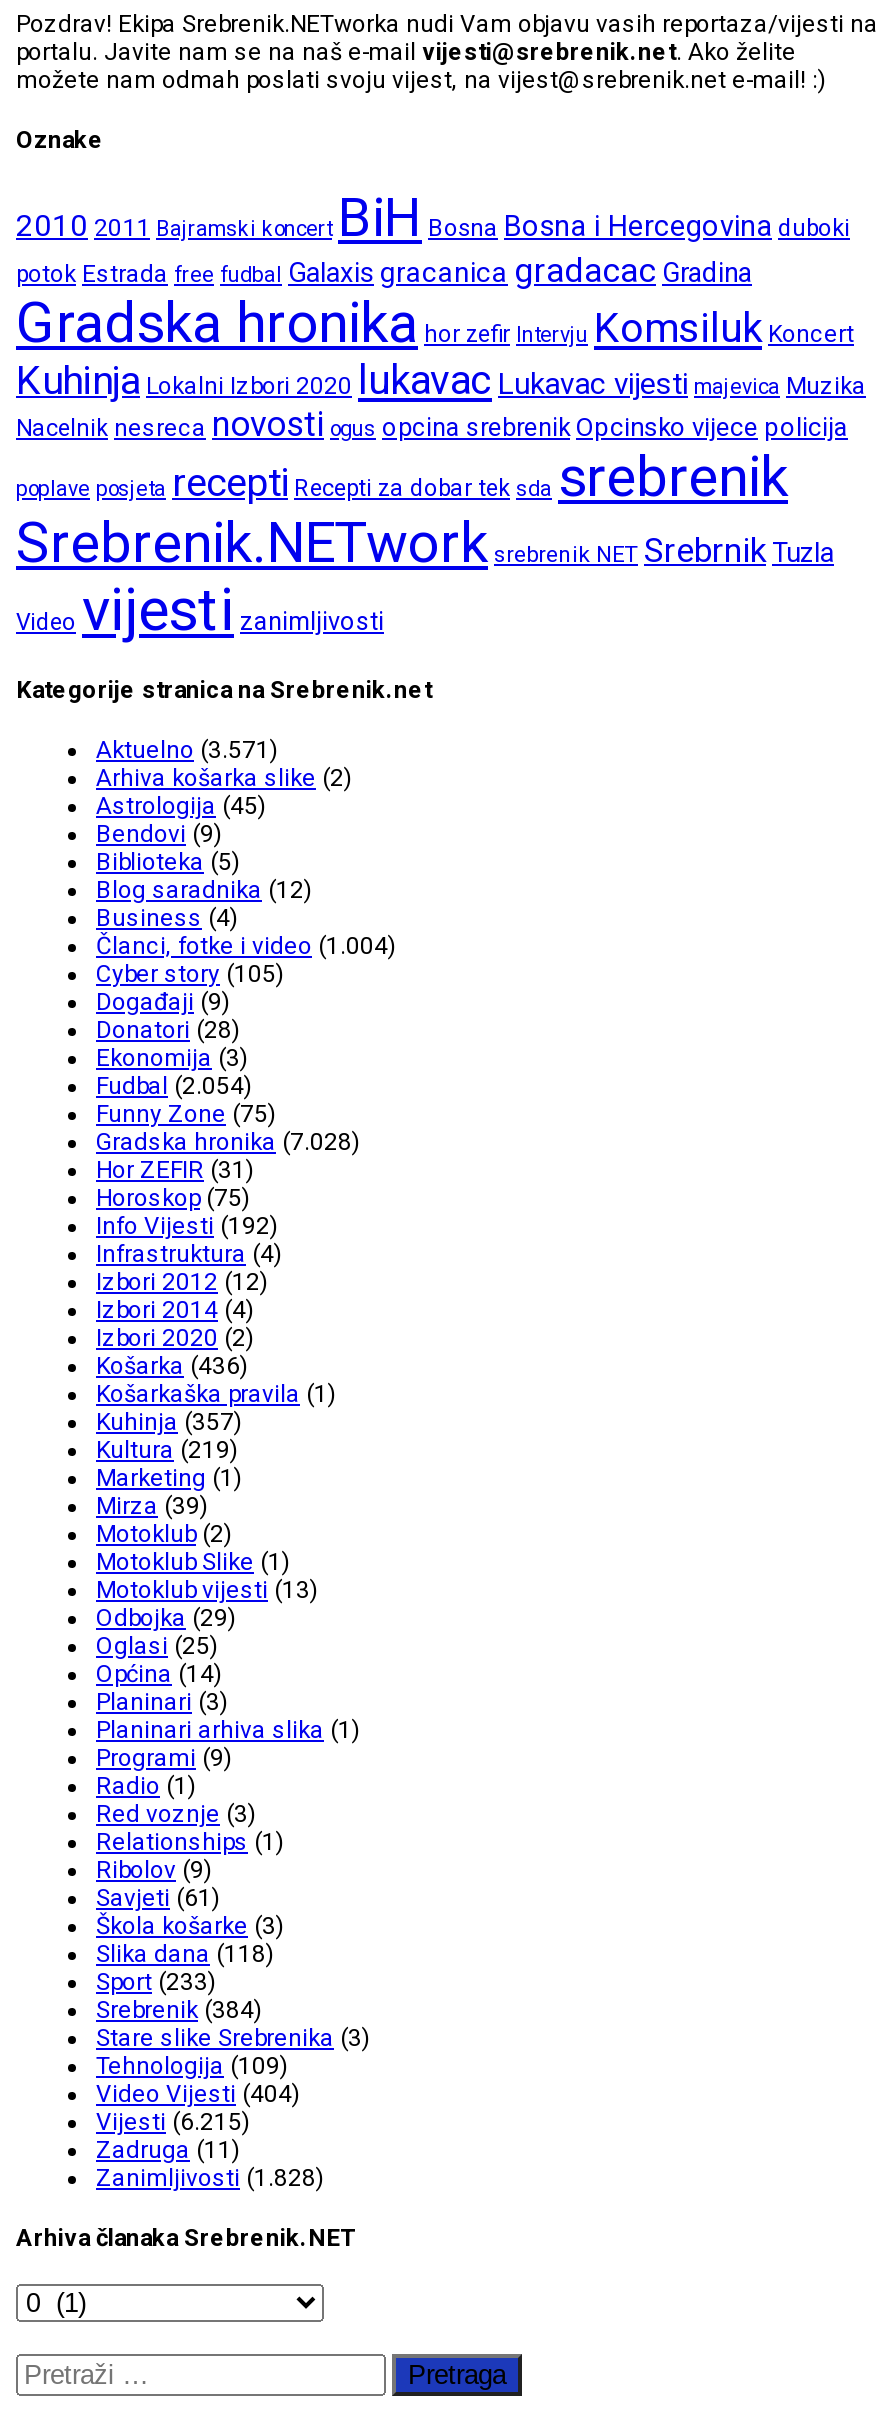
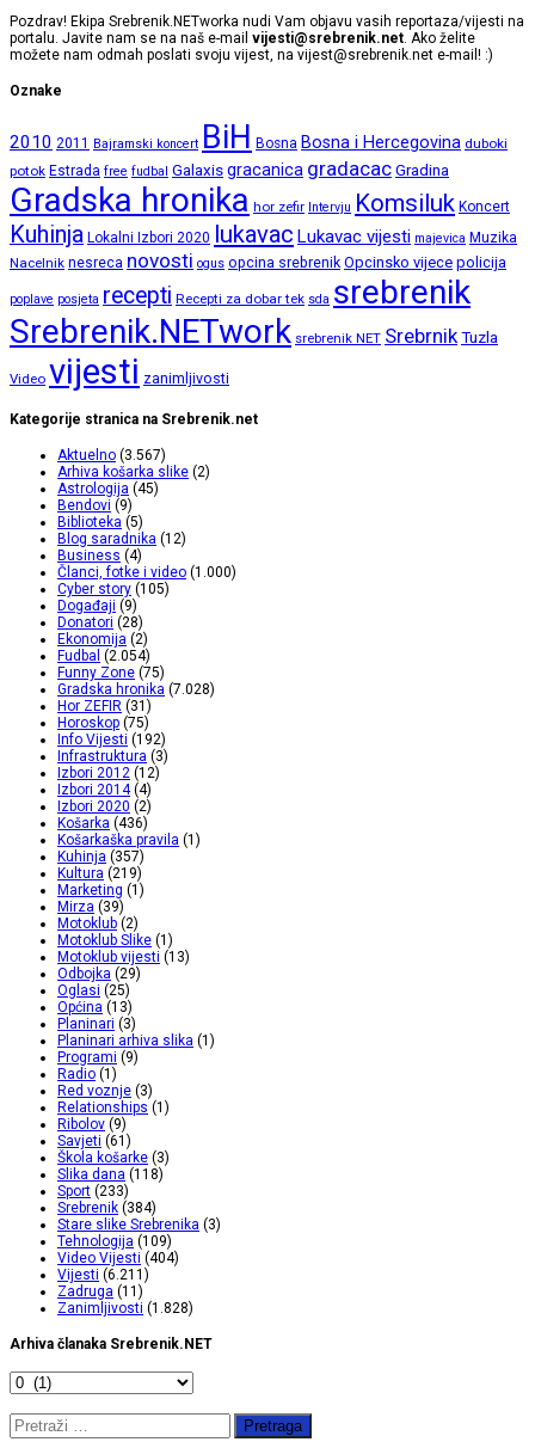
[96,737,278,765] Aktuelno (3.571) -> [57,447,166,464] Aktuelno (3.567)
[96,933,396,961] Članci, fotke i video (1.004) -> [57,564,236,581] Članci, fotke i video (1.000)
[96,1045,248,1073] Ekonomija (3) -> [57,631,148,648] Ekonomija (2)
[96,1241,282,1269] Infrastruktura (4) -> [57,748,168,765] Infrastruktura (3)
[96,1661,222,1689] Općina (14) -> [57,999,133,1016] Općina (13)
[96,2109,250,2137] Vijesti (6.215) -> [57,1267,149,1283] Vijesti (6.211)

